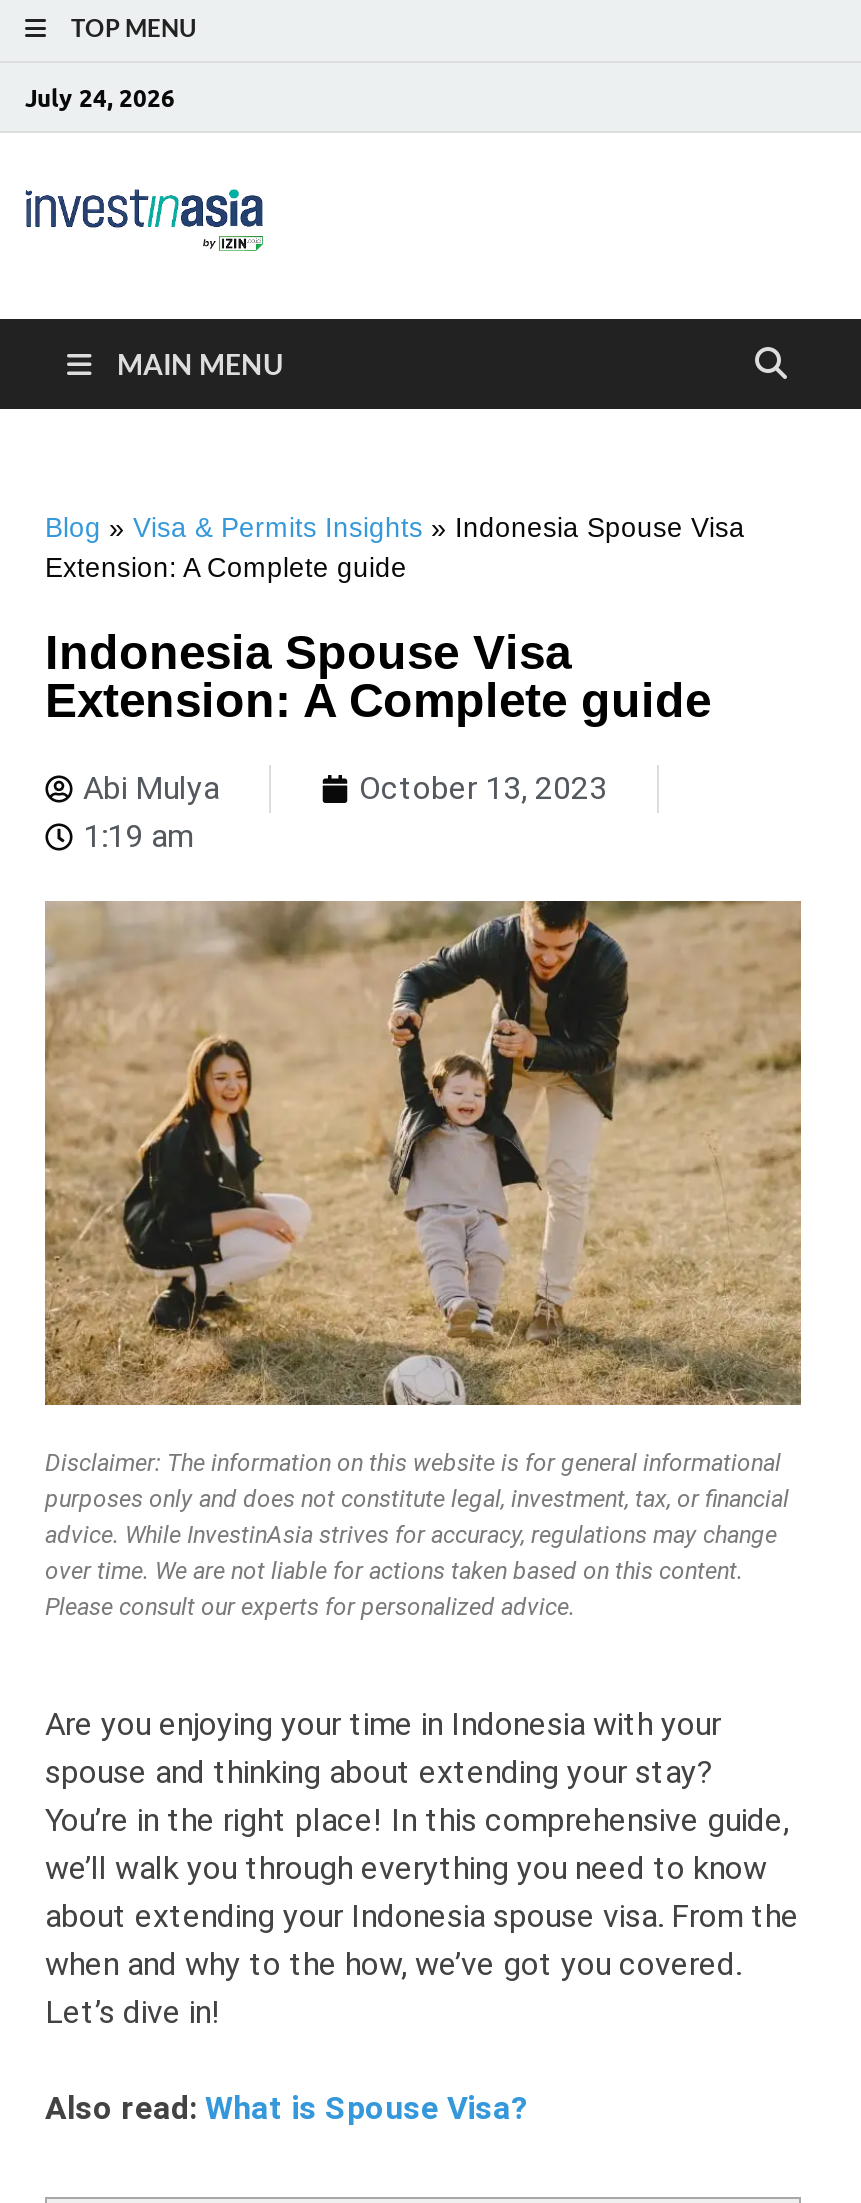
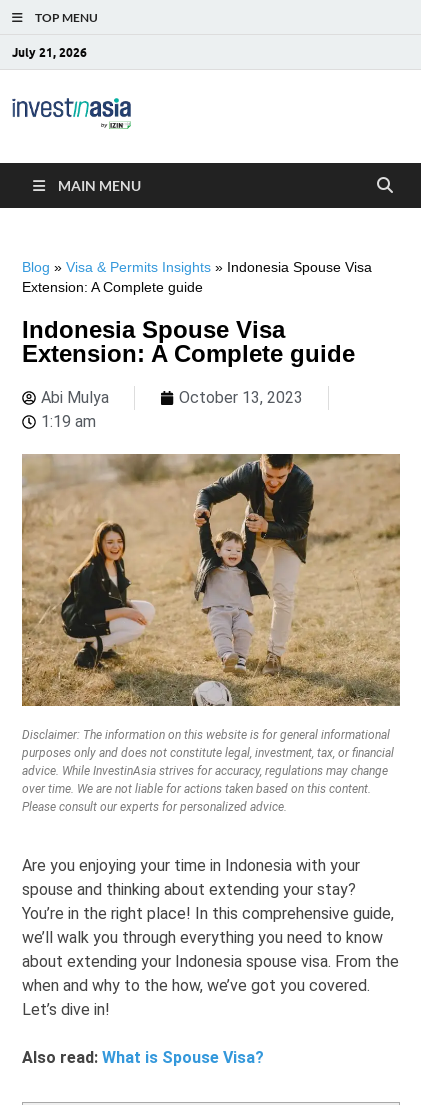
[25,82,175,112] July 24, 2026 -> [12,44,87,59] July 21, 2026

